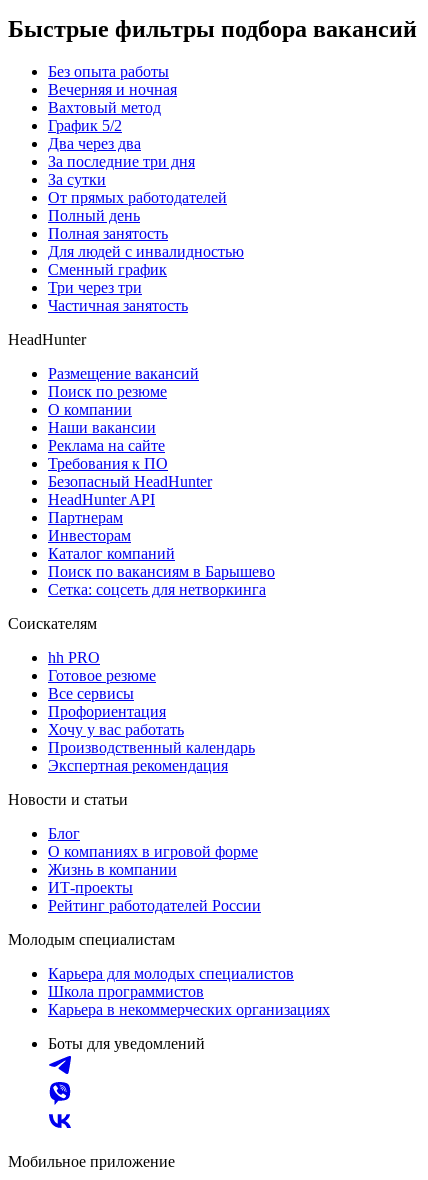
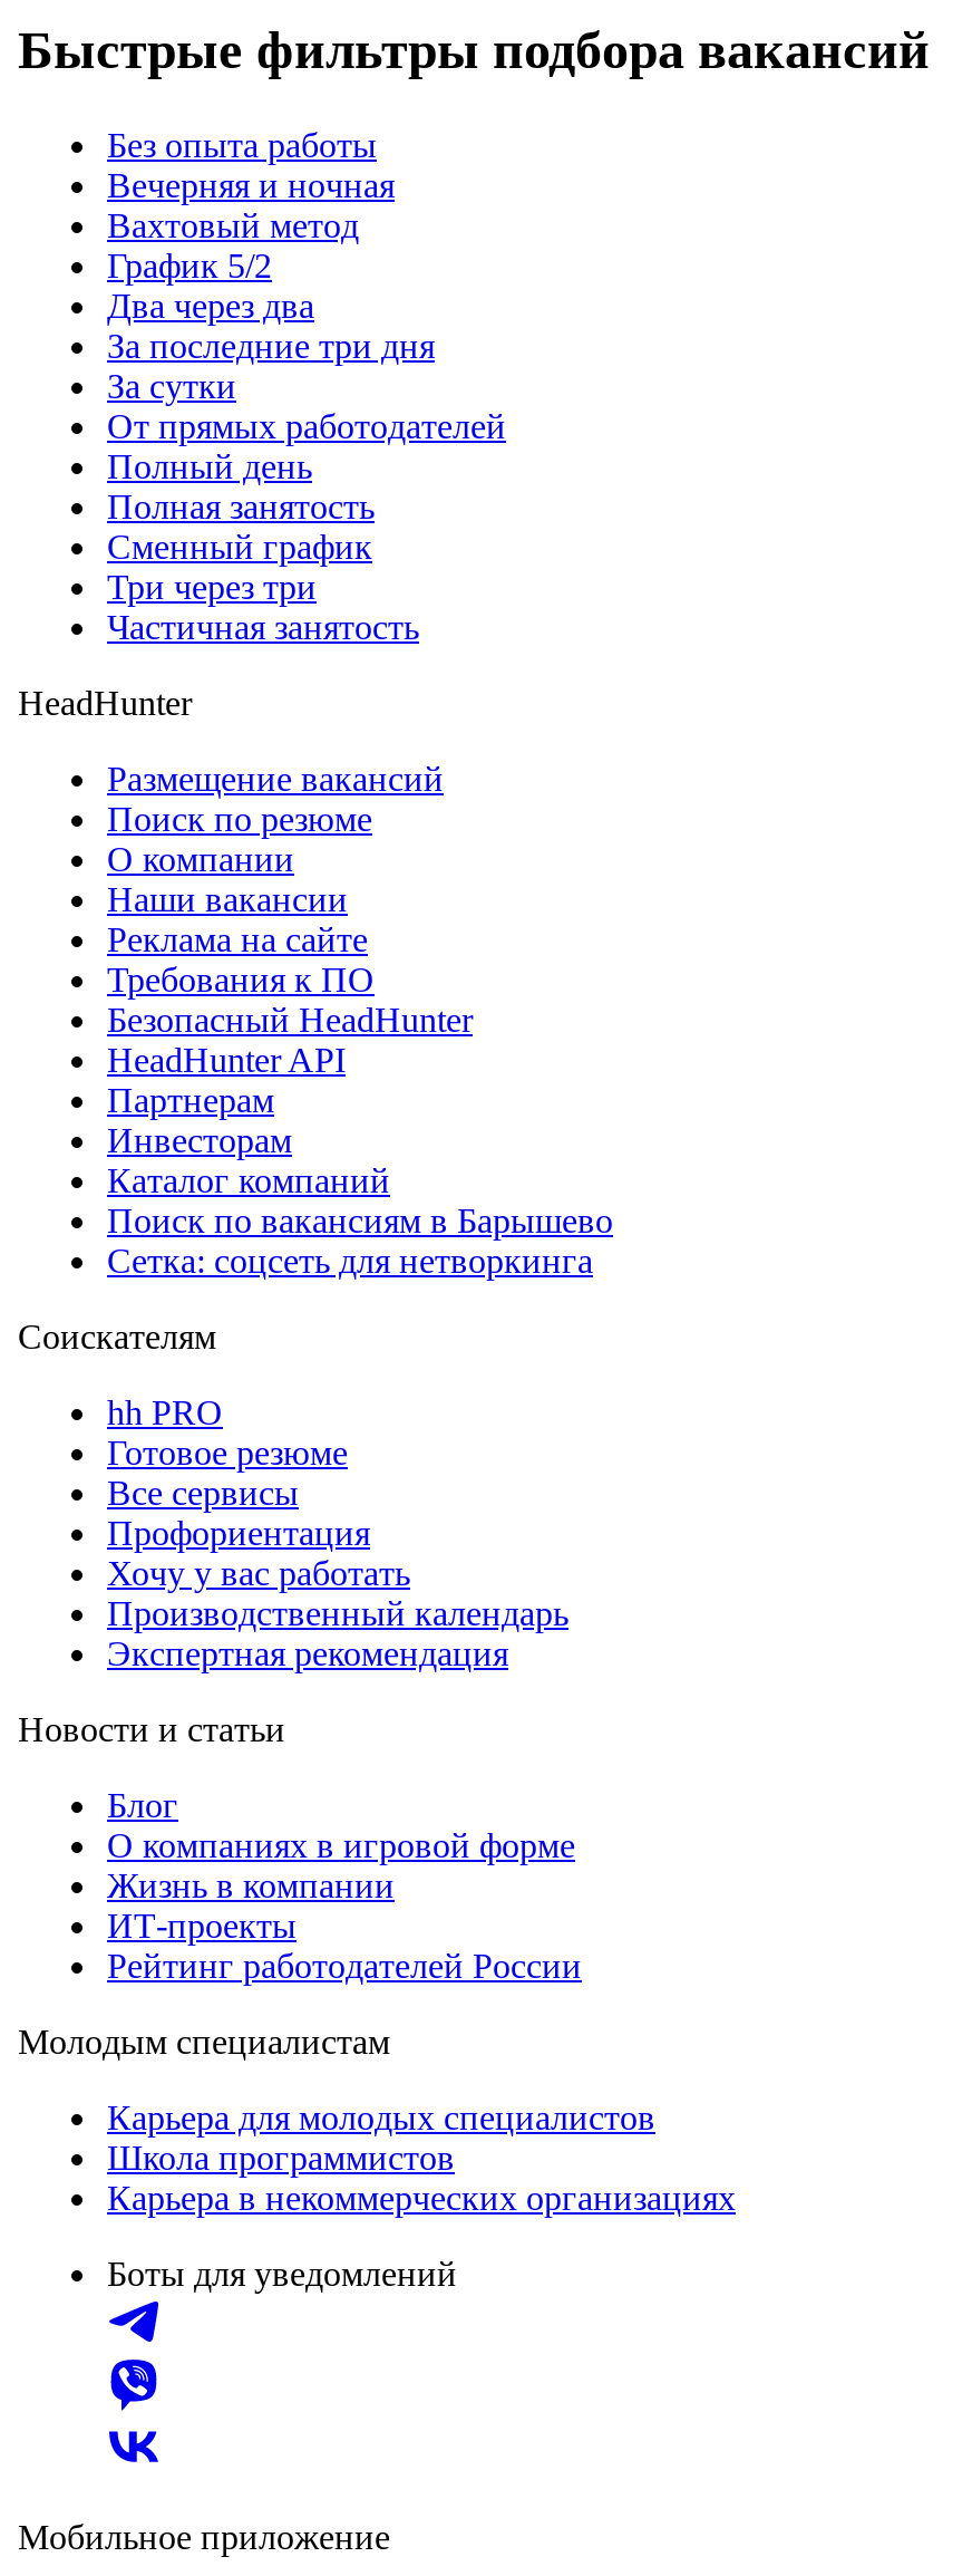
[48,243,244,260] Для людей с инвалидностью -> none

